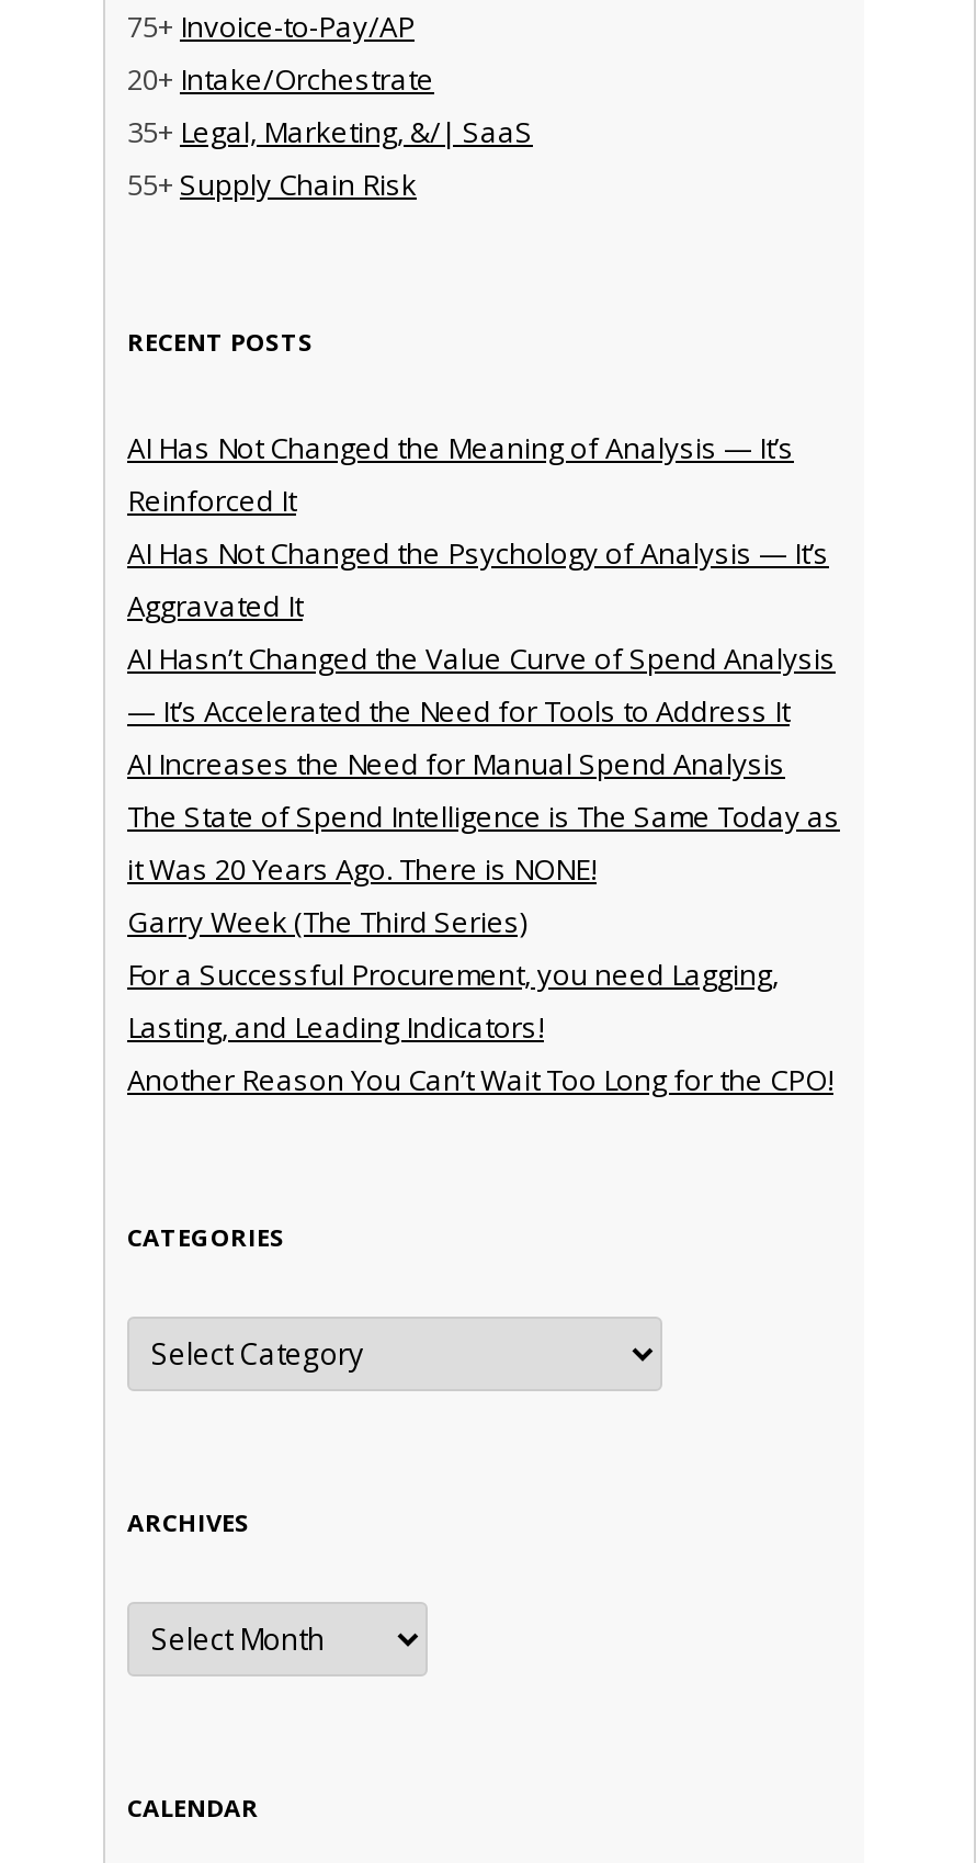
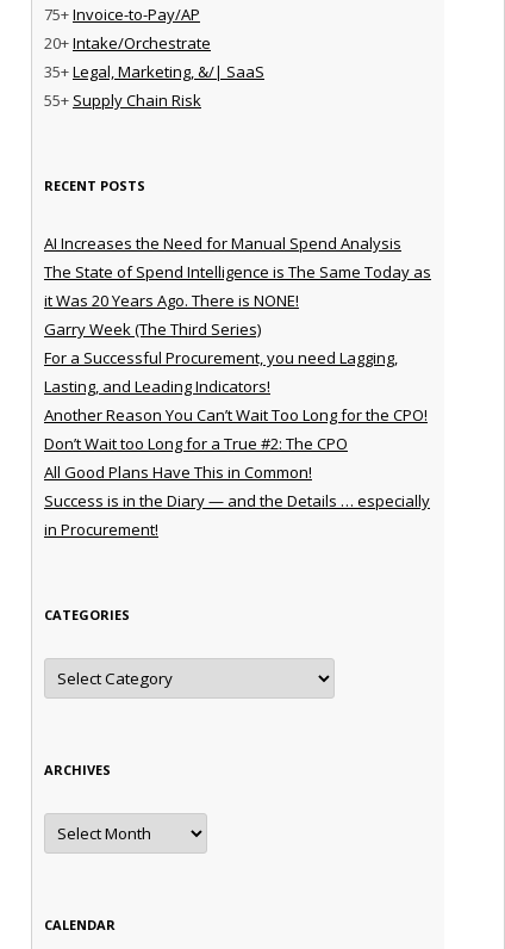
[127,427,836,730] AI Has Not Changed the Meaning of Analysis — It’s | Reinforced It | AI Has Not Changed the Psychology of Analysis — It’s | Aggravated It | AI Hasn’t Changed the Value Curve of Spend Analysis | — It’s Accelerated the Need for Tools to Address It -> none
moved [127,743,840,1099] -> [44,232,431,425]: AI Increases the Need for Manual Spend Analysis | The State of Spend Intelligence is The Same Today as | it Was 20 Years Ago. There is NONE! | Garry Week (The Third Series) | For a Successful Procurement, you need Lagging, | Lasting, and Leading Indicators! | Another Reason You Can’t Wait Too Long for the CPO!
none -> [44,432,430,540] Don’t Wait too Long for a True #2: The CPO | All Good Plans Have This in Common! | Success is in the Diary — and the Details … especially | in Procurement!

